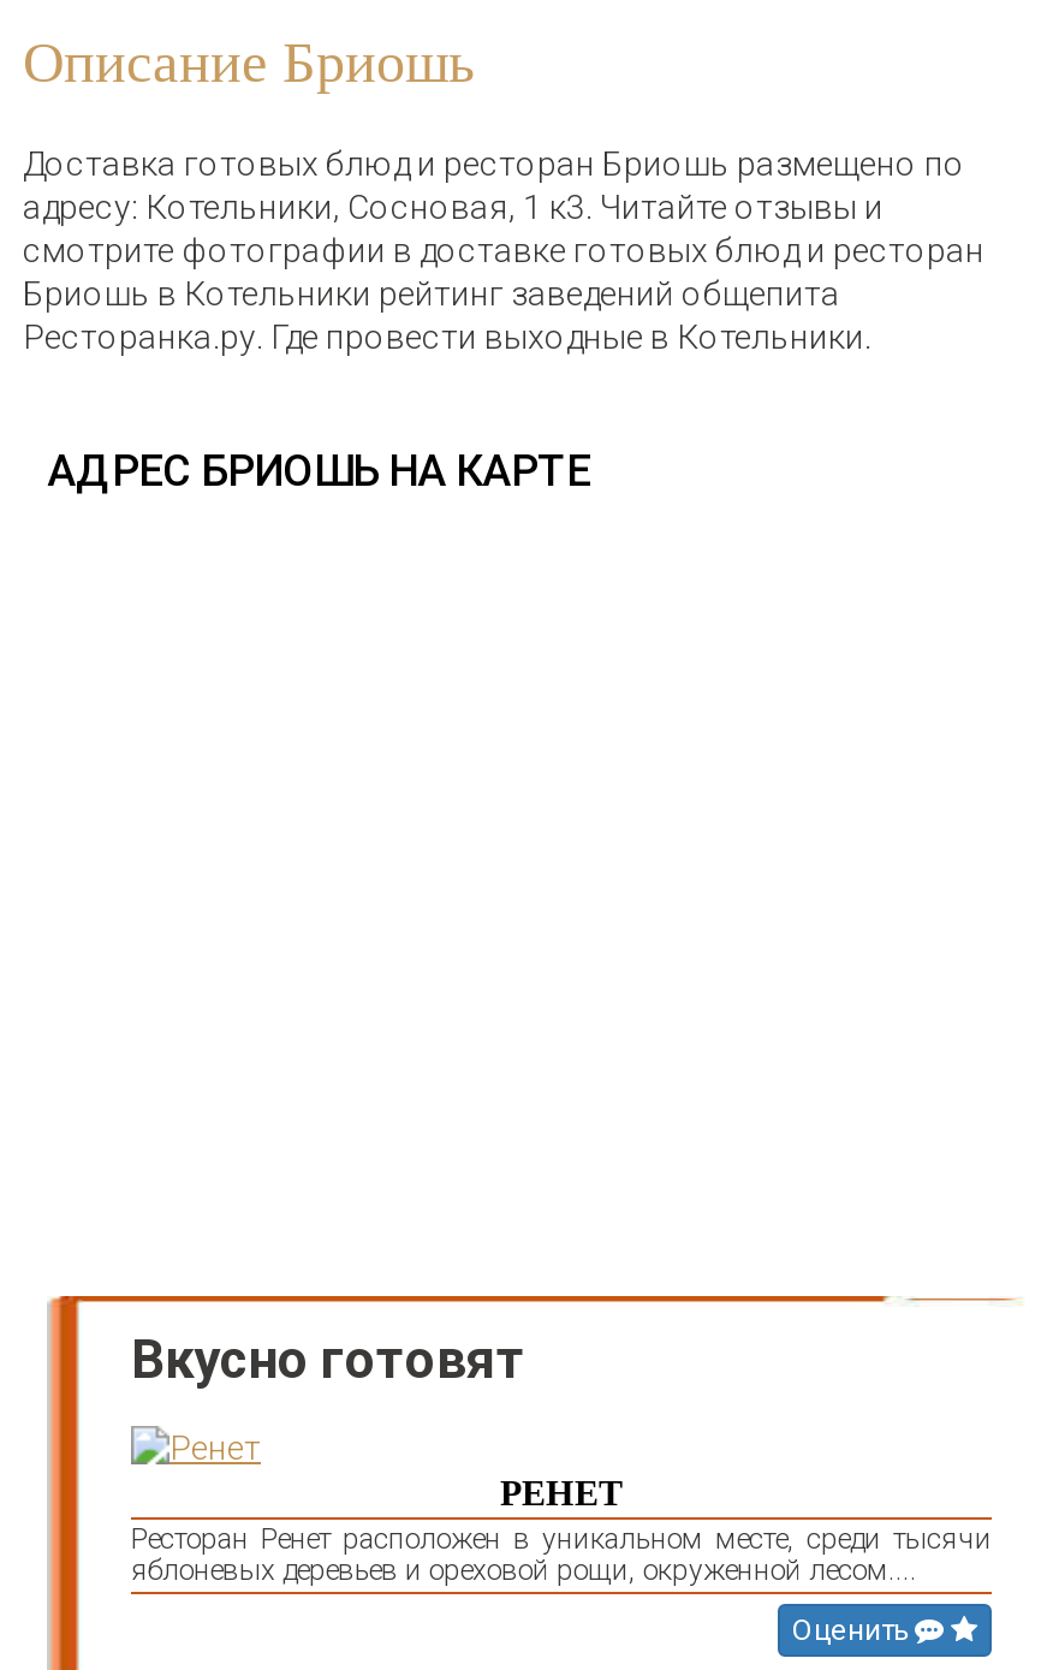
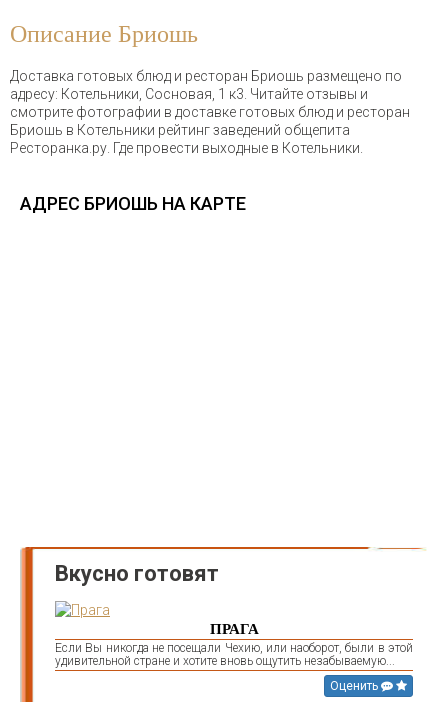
[131,1473,992,1586] РЕНЕТ | Ресторан Ренет расположен в уникальном месте, среди тысячи | яблоневых деревьев и ореховой рощи, окруженной лесом.... -> [55,620,413,667] ПРАГА | Если Вы никогда не посещали Чехию, или наоборот, были в этой | удивительной стране и хотите вновь ощутить незабываемую...

